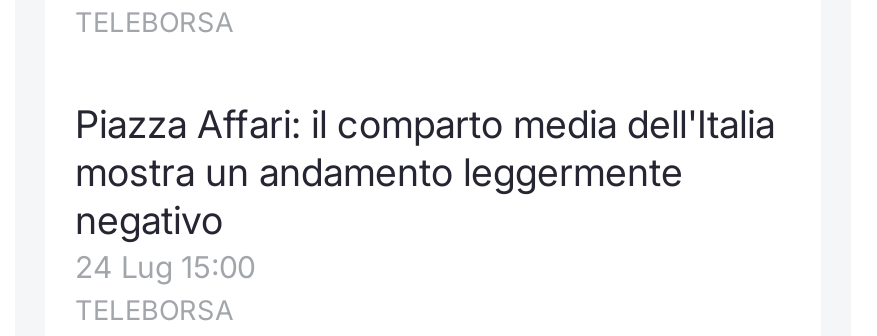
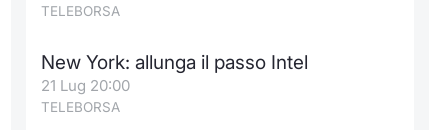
[75,102,775,286] Piazza Affari: il comparto media dell'Italia | mostra un andamento leggermente | negativo | 24 Lug 15:00 -> [41,51,308,95] New York: allunga il passo Intel | 21 Lug 20:00

